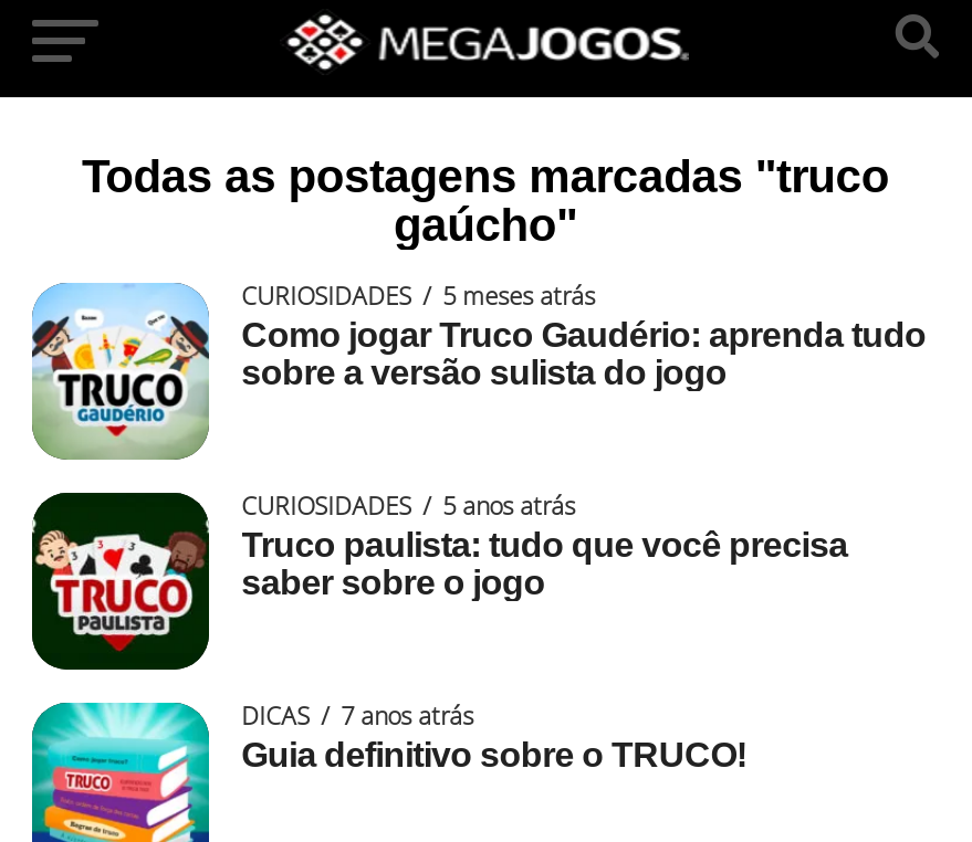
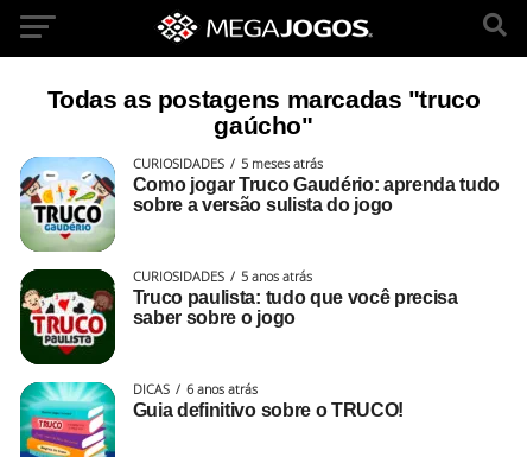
[242,698,474,732] DICAS 7 anos atrás -> [133,380,257,398] DICAS 6 anos atrás

